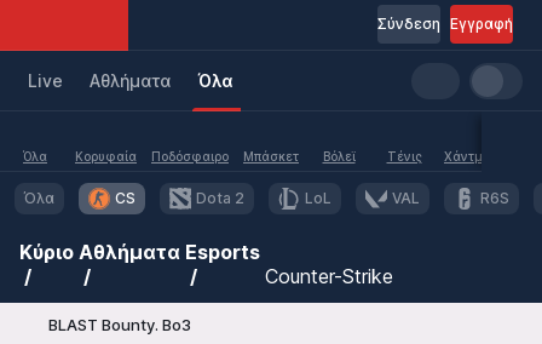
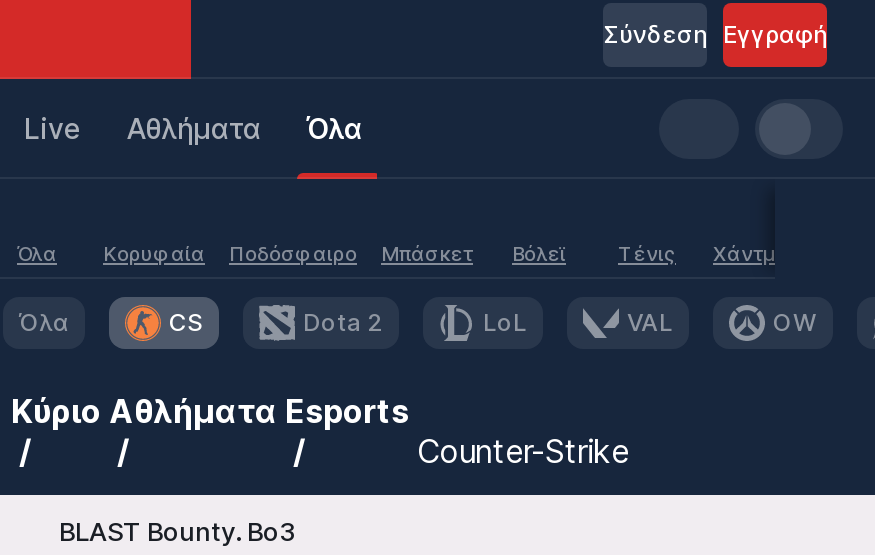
[480,189,509,207] R6S -> [773,307,817,337] OW

